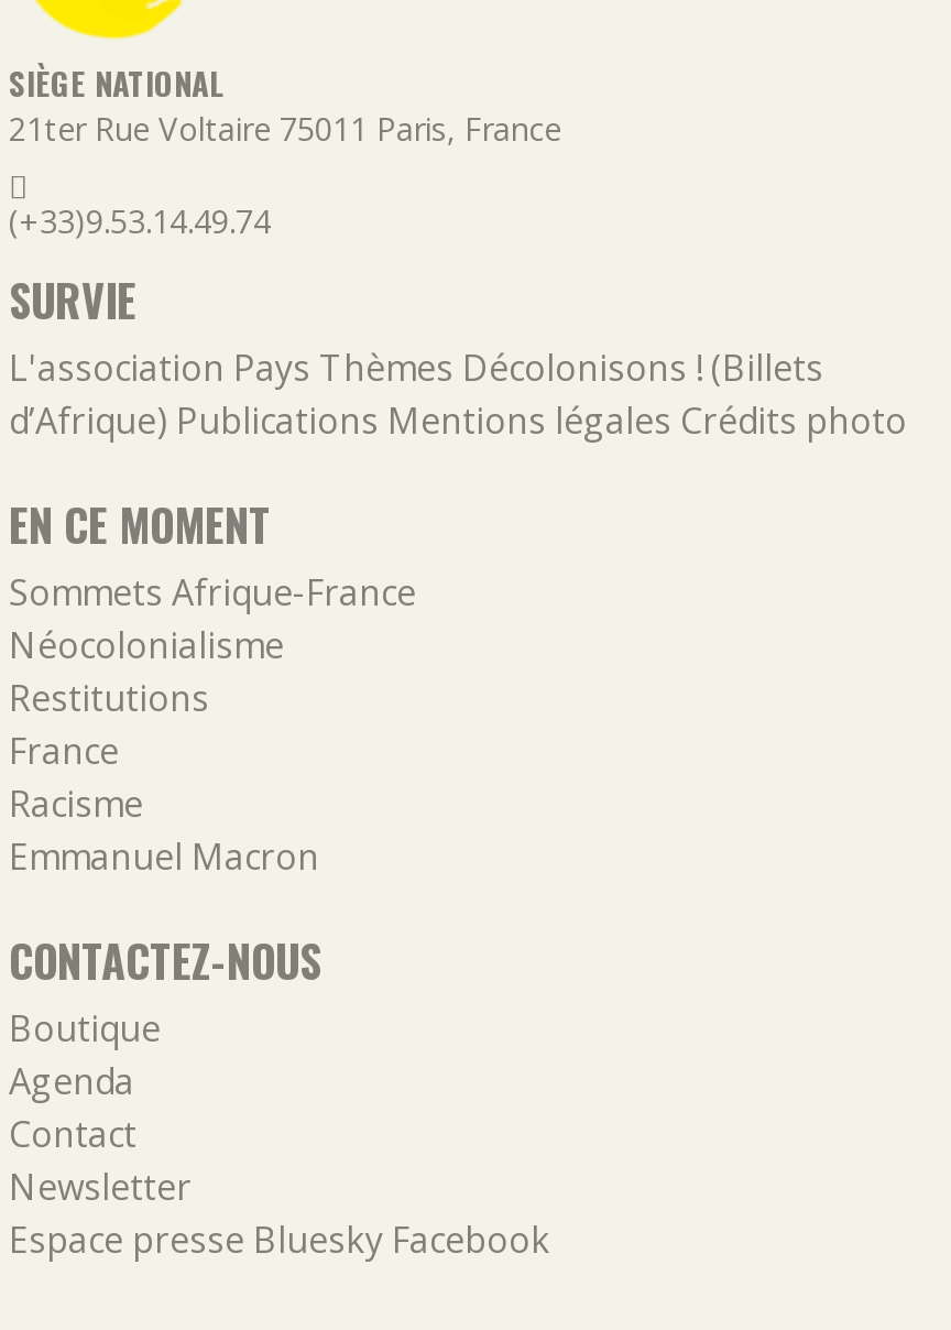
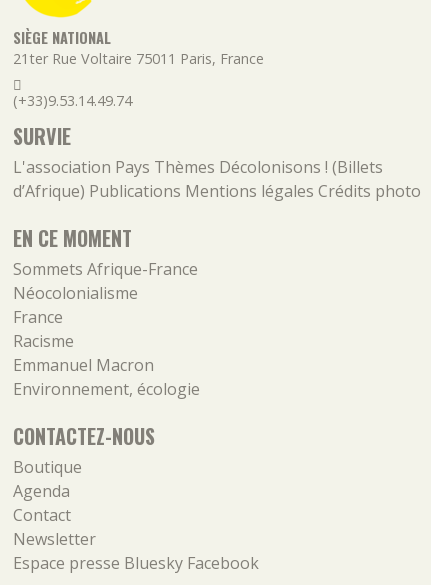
[9,673,209,721] Restitutions -> none
moved [9,726,319,880] -> [13,306,154,376]: France | Racisme | Emmanuel Macron
none -> [13,378,200,400] Environnement, écologie

